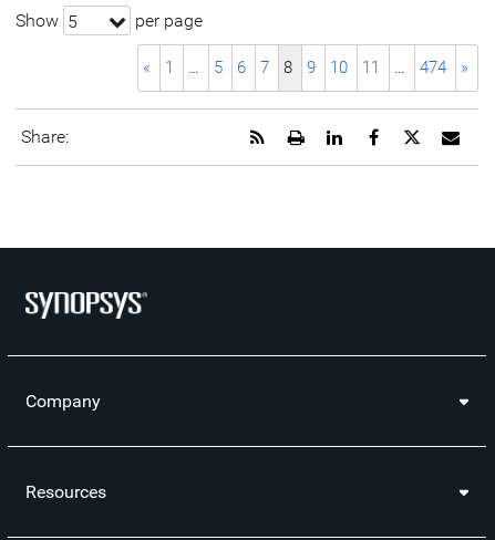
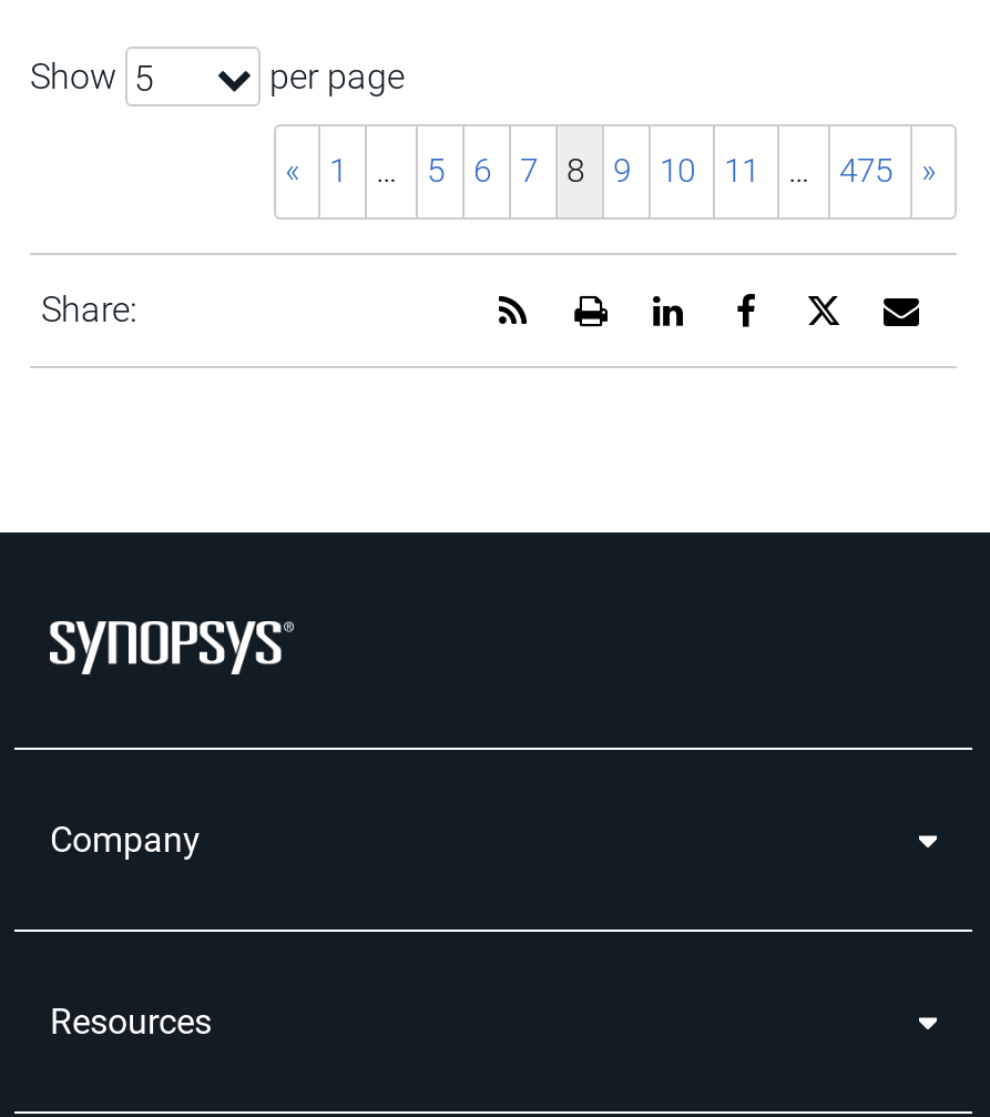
[420,57,446,77] 474 -> [839,151,892,191] 475

